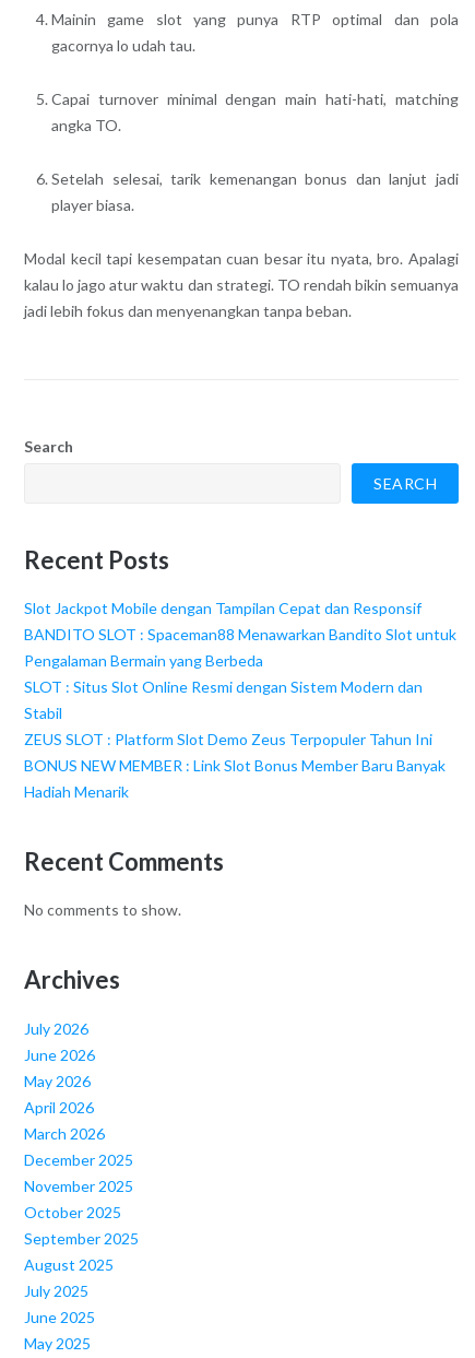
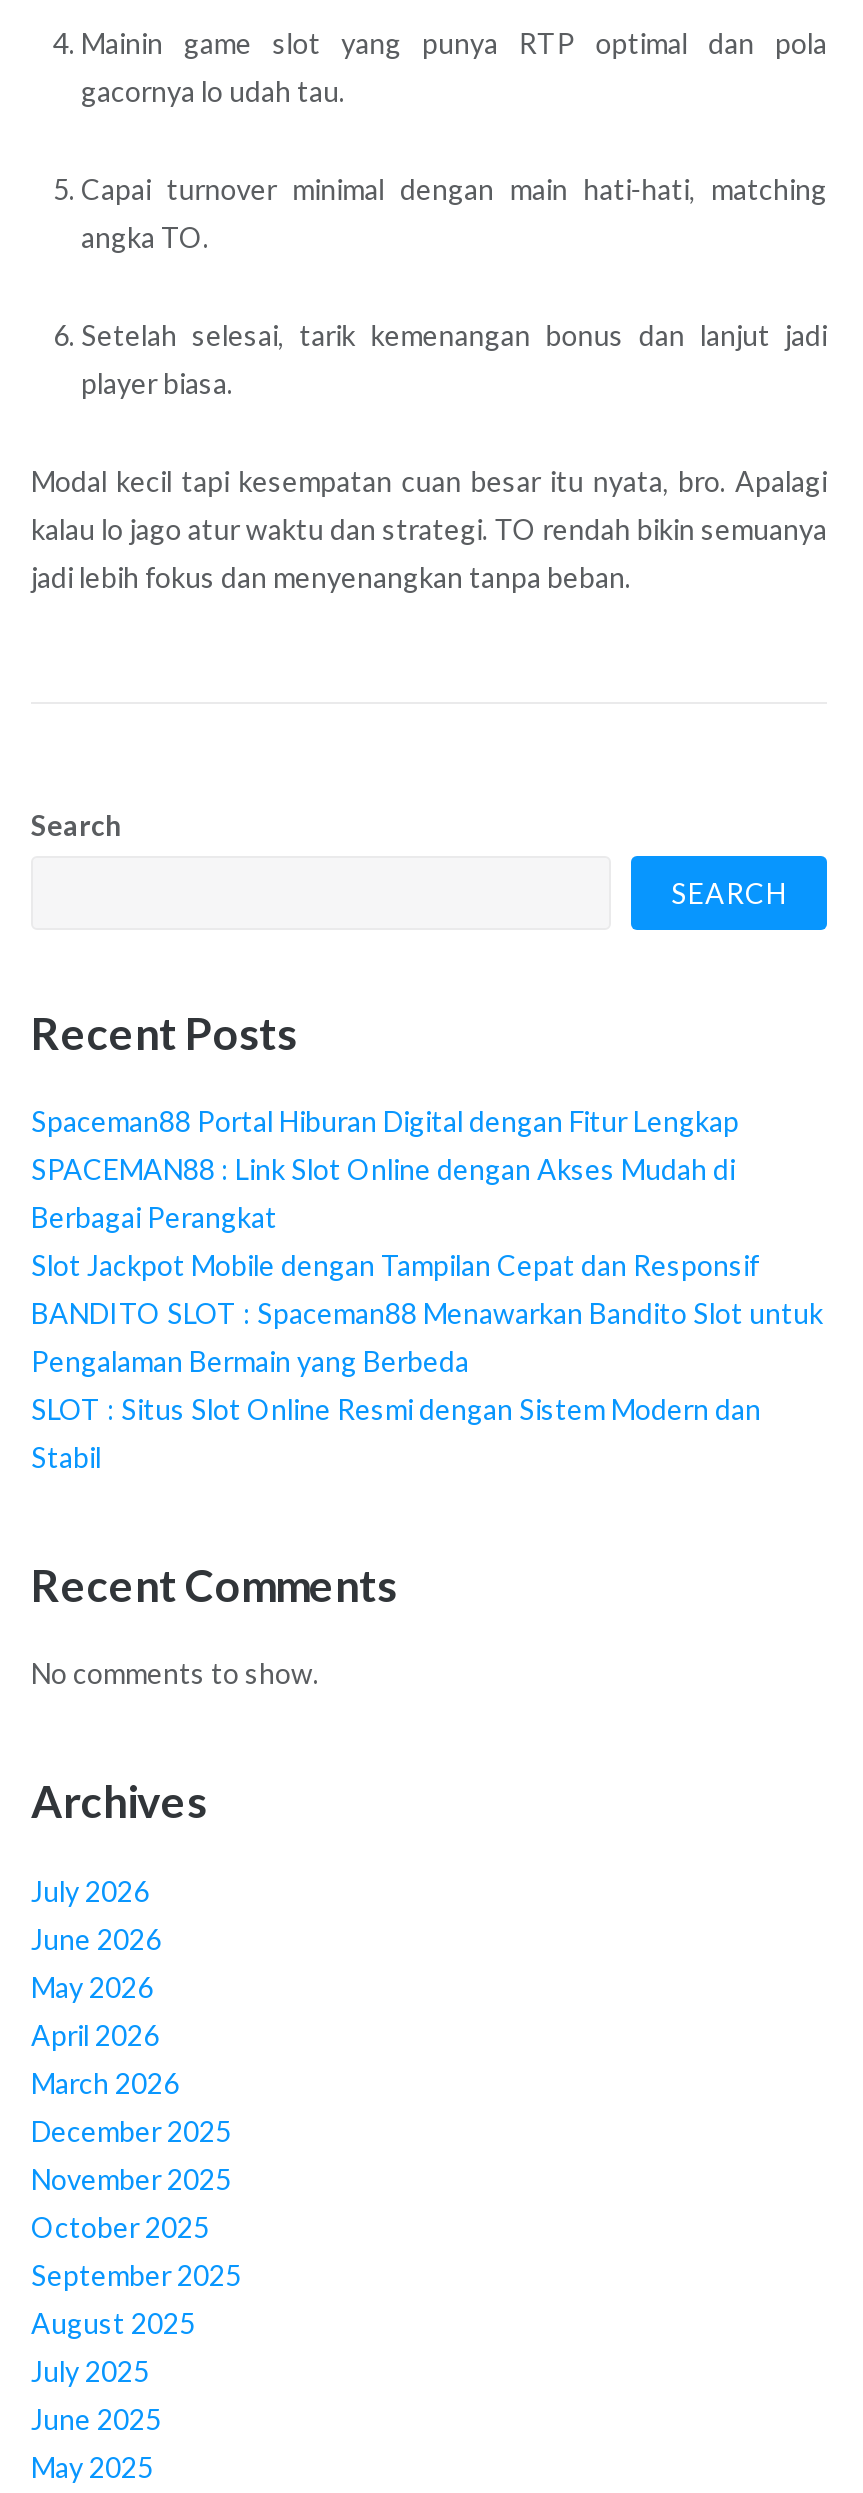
none -> [31,1105,739,1235] Spaceman88 Portal Hiburan Digital dengan Fitur Lengkap | SPACEMAN88 : Link Slot Online dengan Akses Mudah di | Berbagai Perangkat
moved [24,599,456,722] -> [31,1249,823,1475]: Slot Jackpot Mobile dengan Tampilan Cepat dan Responsif | BANDITO SLOT : Spaceman88 Menawarkan Bandito Slot untuk | Pengalaman Bermain yang Berbeda | SLOT : Situs Slot Online Resmi dengan Sistem Modern dan | Stabil
[24,730,446,801] ZEUS SLOT : Platform Slot Demo Zeus Terpopuler Tahun Ini | BONUS NEW MEMBER : Link Slot Bonus Member Baru Banyak | Hadiah Menarik -> none

